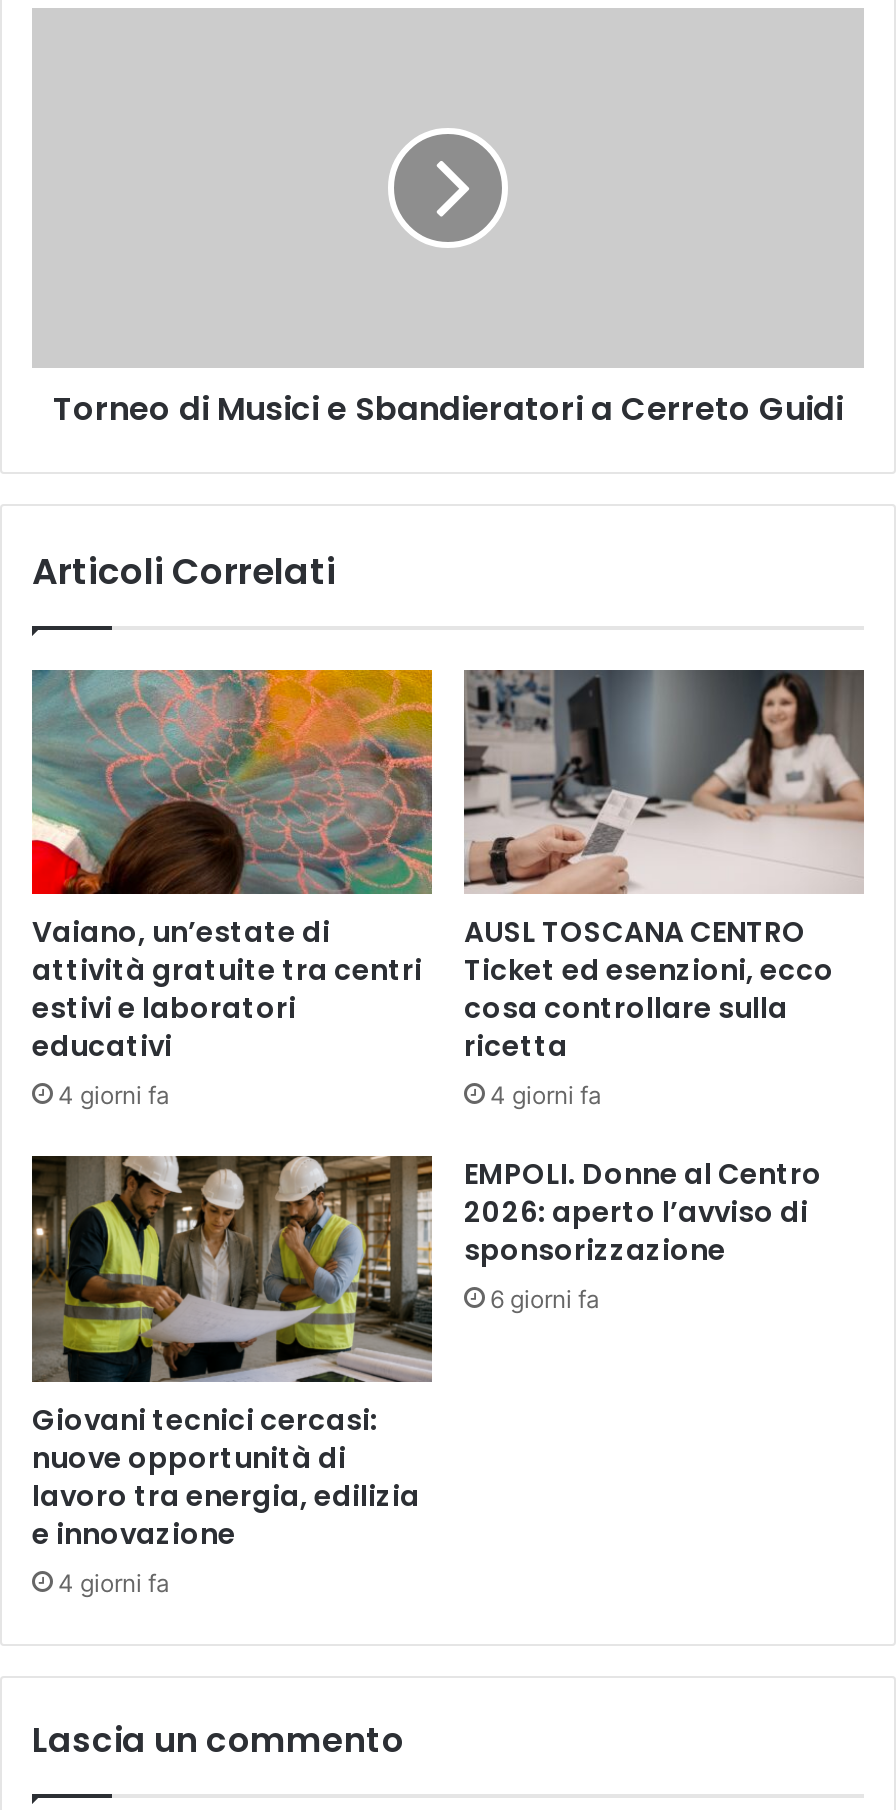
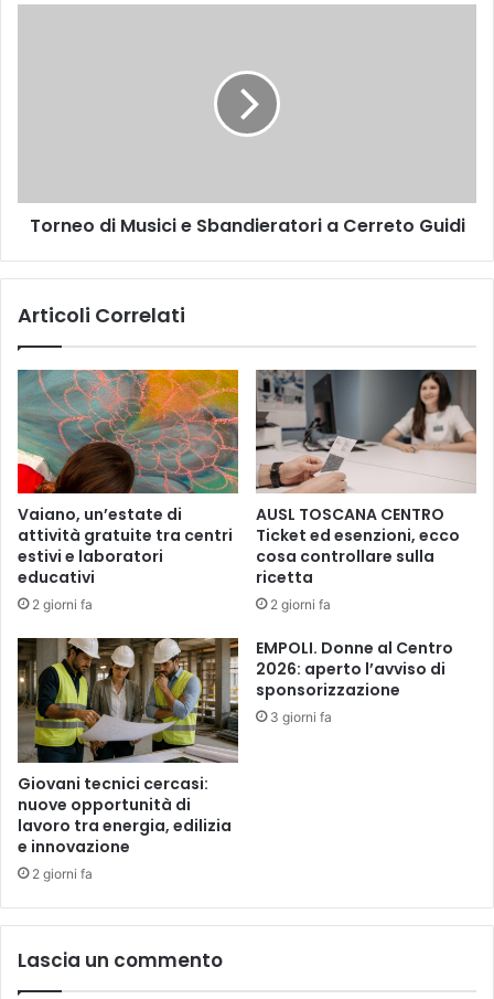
[58,1081,170,1111] 4 giorni fa -> [32,597,93,613] 2 giorni fa
[490,1081,602,1111] 4 giorni fa -> [270,597,331,613] 2 giorni fa
[490,1285,600,1315] 6 giorni fa -> [270,709,332,726] 3 giorni fa
[58,1568,170,1598] 4 giorni fa -> [32,866,93,882] 2 giorni fa

